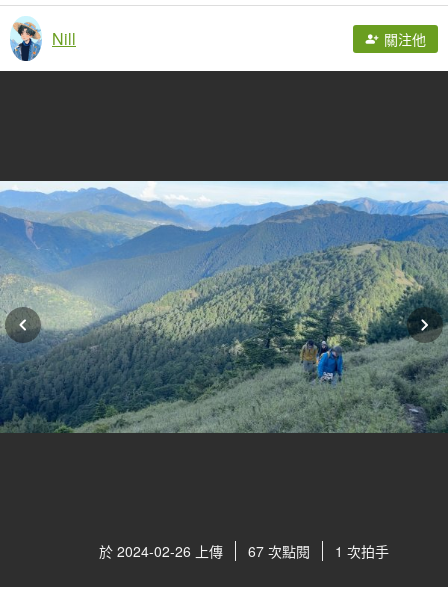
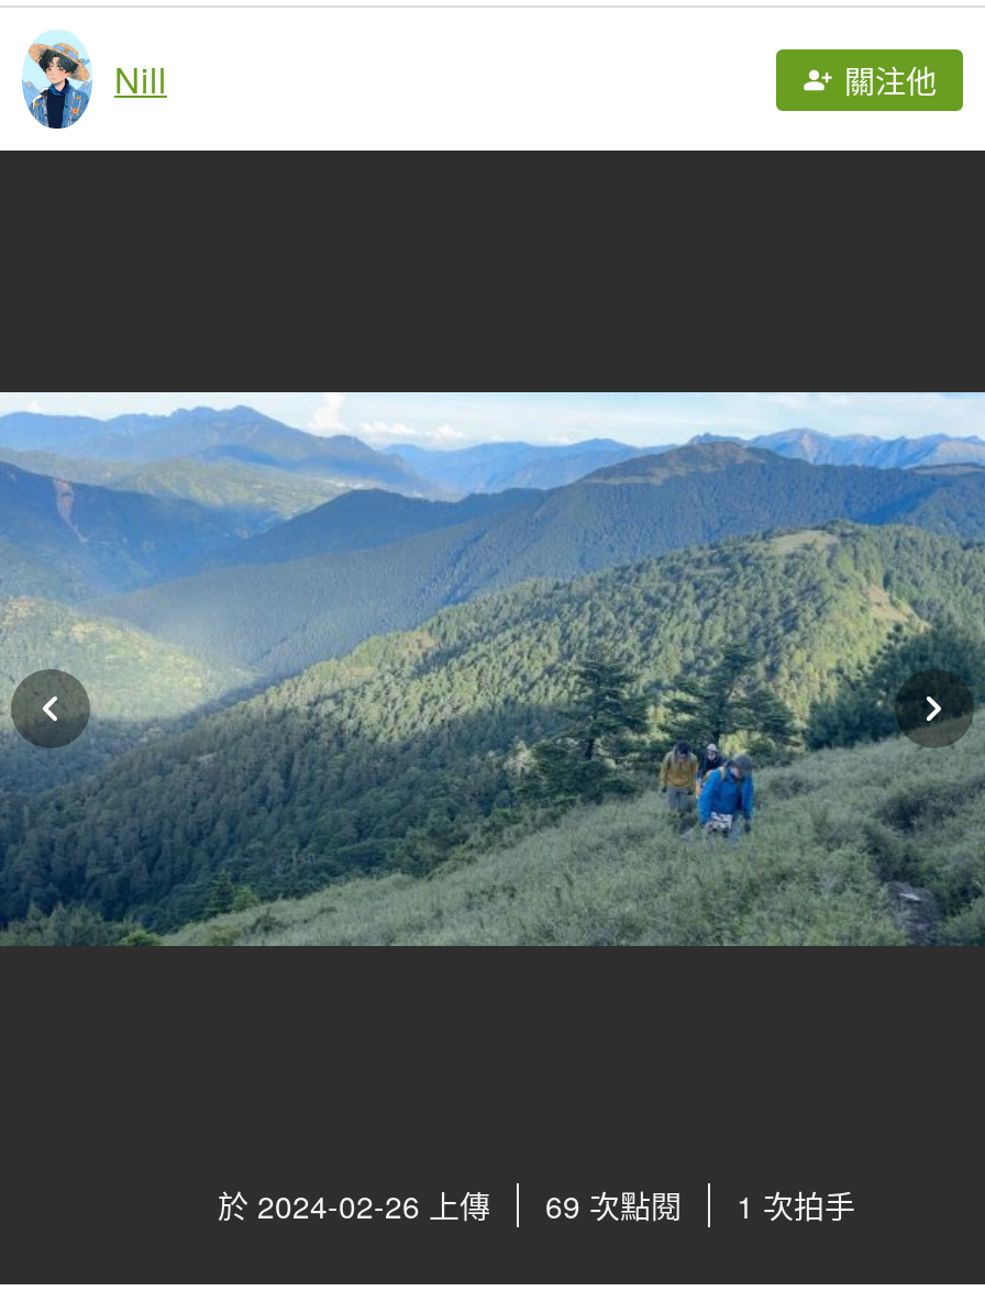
[99,541,389,561] 於 2024-02-26 上傳 67 次點閱 1 次拍手 -> [218,1184,855,1228] 於 2024-02-26 上傳 69 次點閱 1 次拍手

